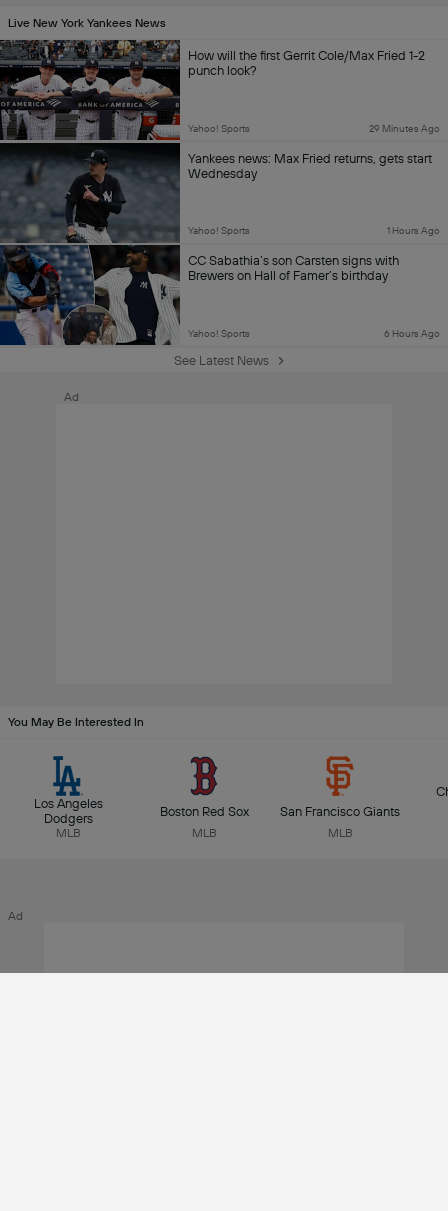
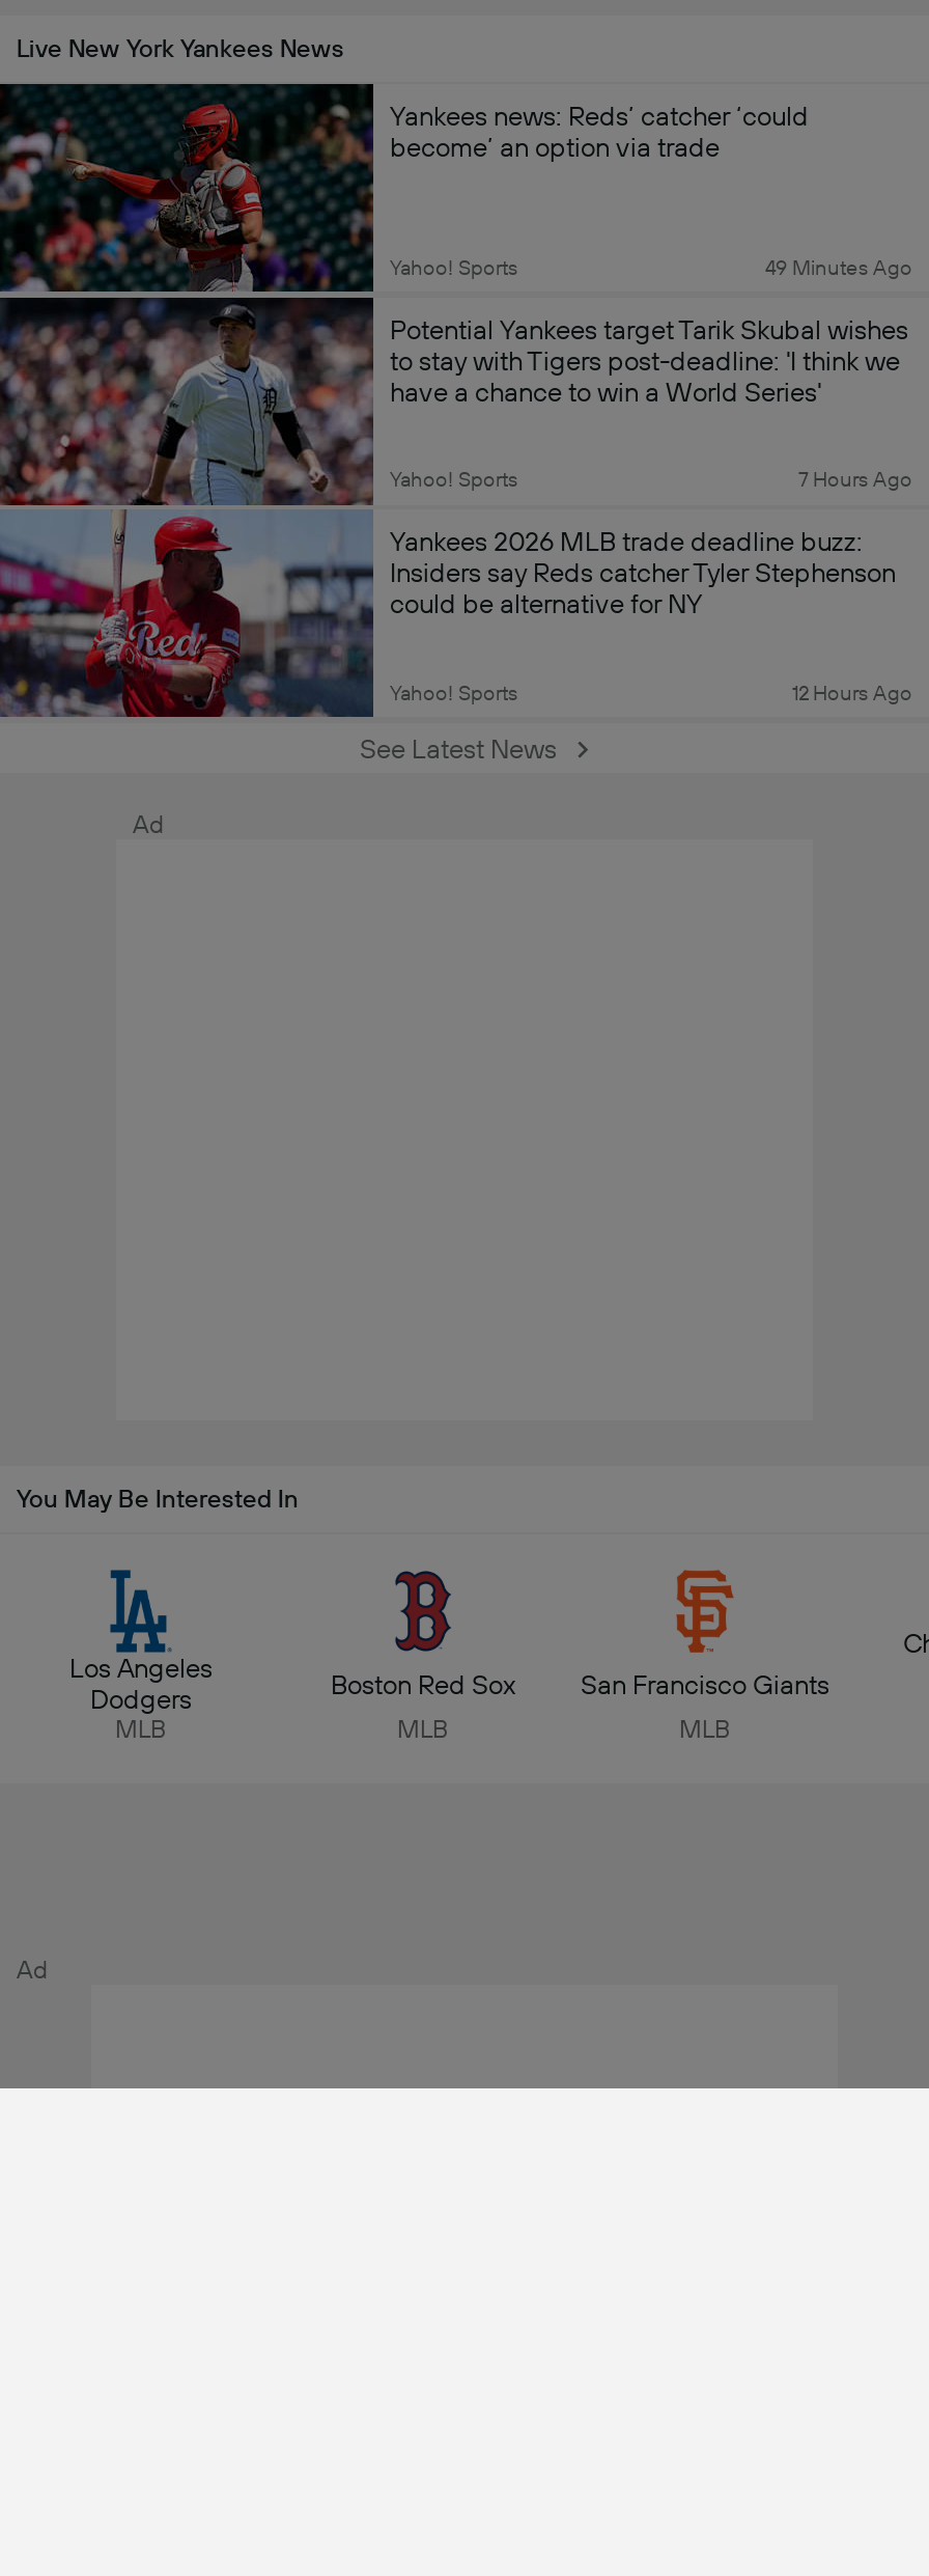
[3,40,425,345] [image] | How will the first Gerrit Cole/Max Fried 1-2 | punch look? -> [6,84,809,719] [image] | Yankees news: Reds’ catcher ‘could | become’ an option via trade
[369,122,440,133] 29 Minutes Ago -> [765,255,912,278] 49 Minutes Ago
[188,151,432,181] Yankees news: Max Fried returns, gets start | Wednesday -> [390,314,908,407] Potential Yankees target Tarik Skubal wishes | to stay with Tigers post-deadline: 'I think we | have a chance to win a World Series'
[387,225,440,236] 1 Hours Ago -> [798,468,912,491] 7 Hours Ago
[188,253,399,283] CC Sabathia’s son Carsten signs with | Brewers on Hall of Famer’s birthday -> [390,527,896,620] Yankees 2026 MLB trade deadline buzz: | Insiders say Reds catcher Tyler Stephenson | could be alternative for NY
[384,328,440,339] 6 Hours Ago -> [792,681,912,704] 12 Hours Ago

